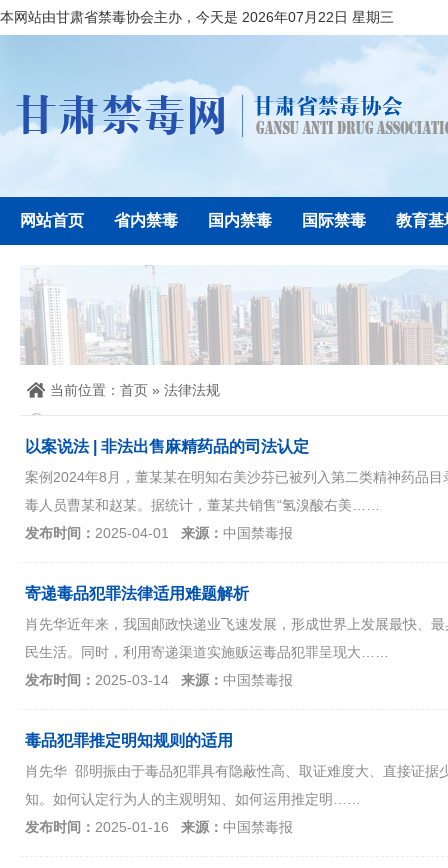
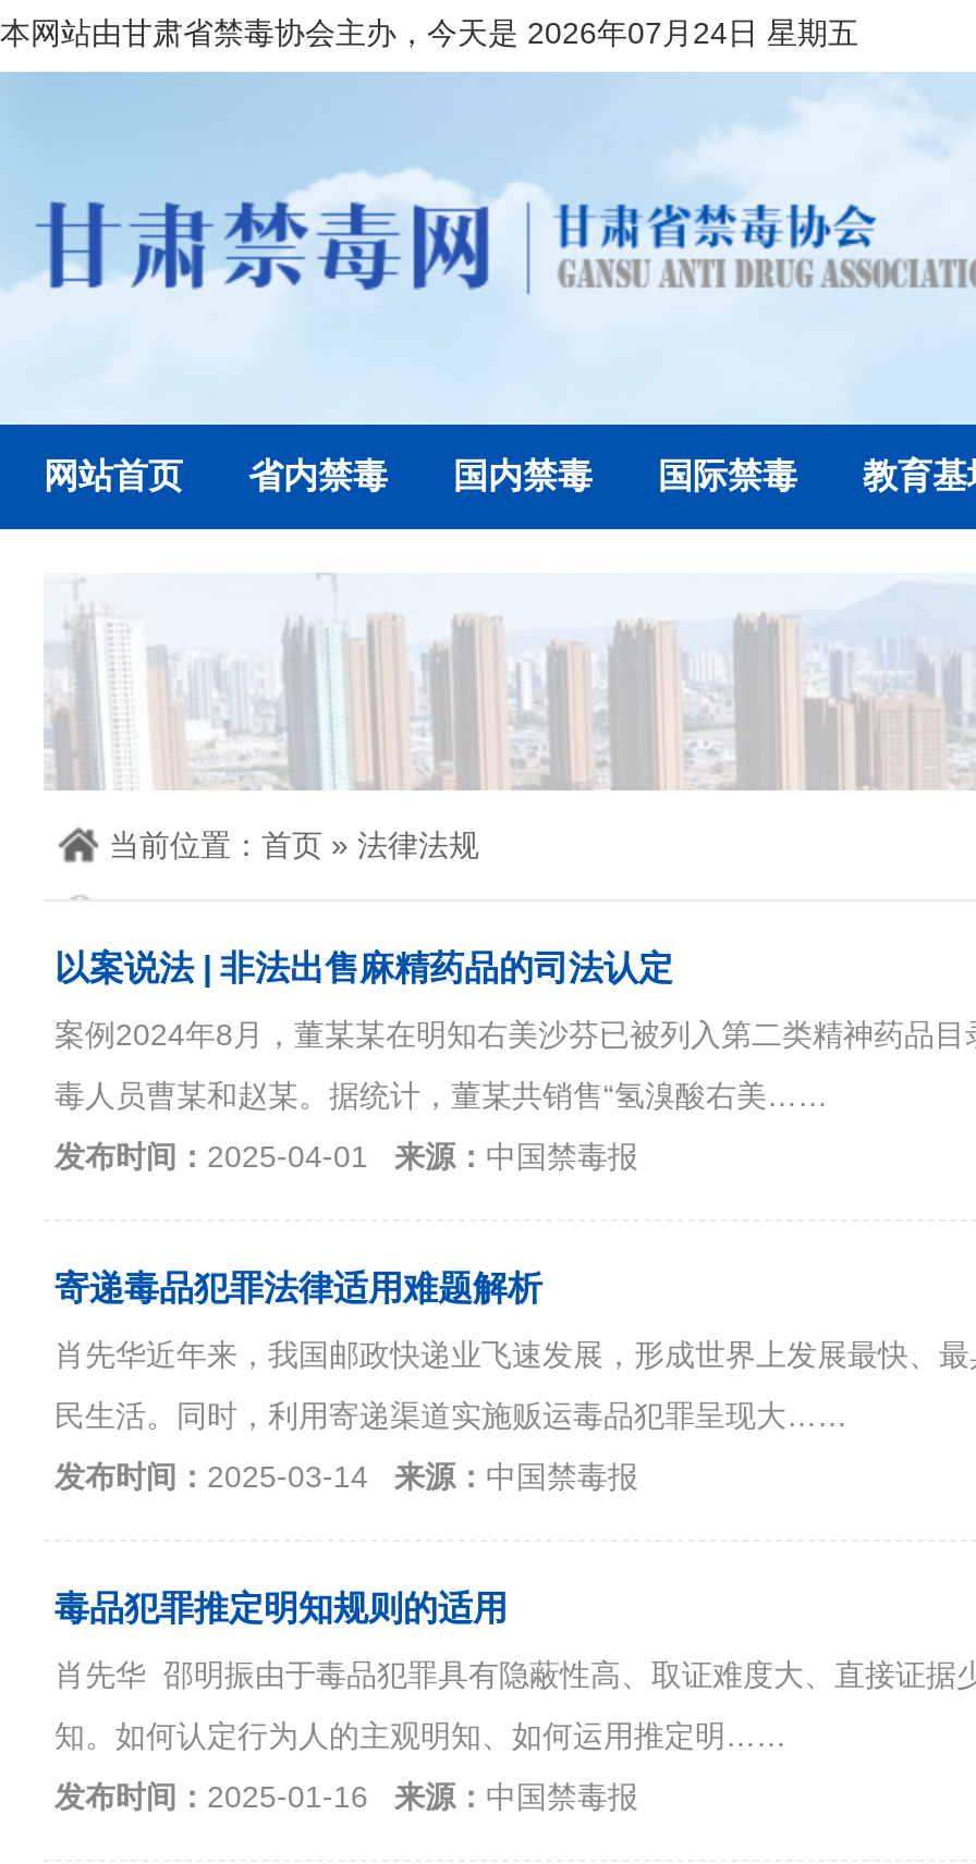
[0,9,394,25] 本网站由甘肃省禁毒协会主办，今天是 2026年07月22日 星期三 -> [0,15,858,50] 本网站由甘肃省禁毒协会主办，今天是 2026年07月24日 星期五

